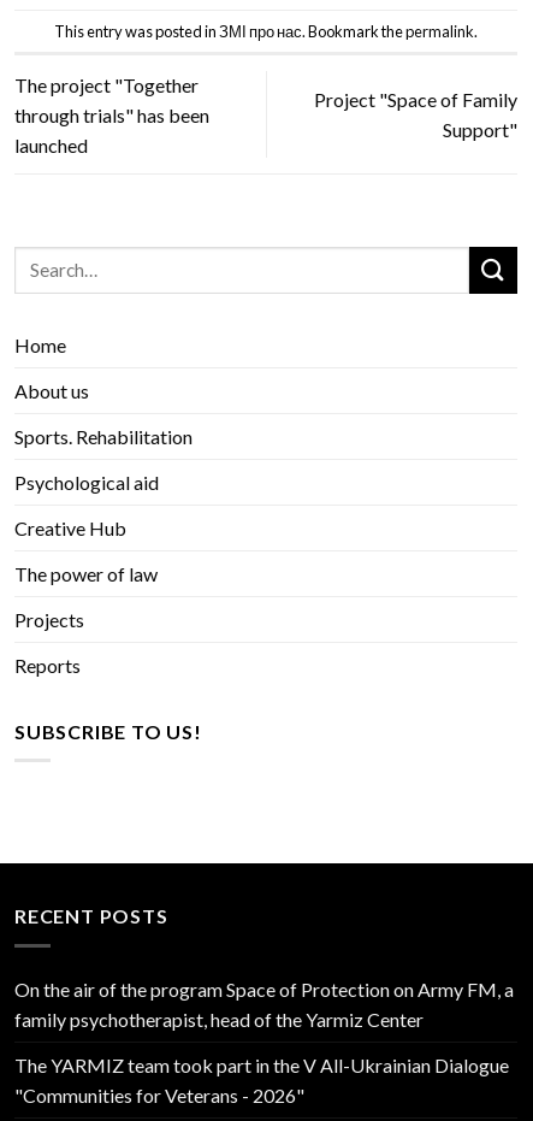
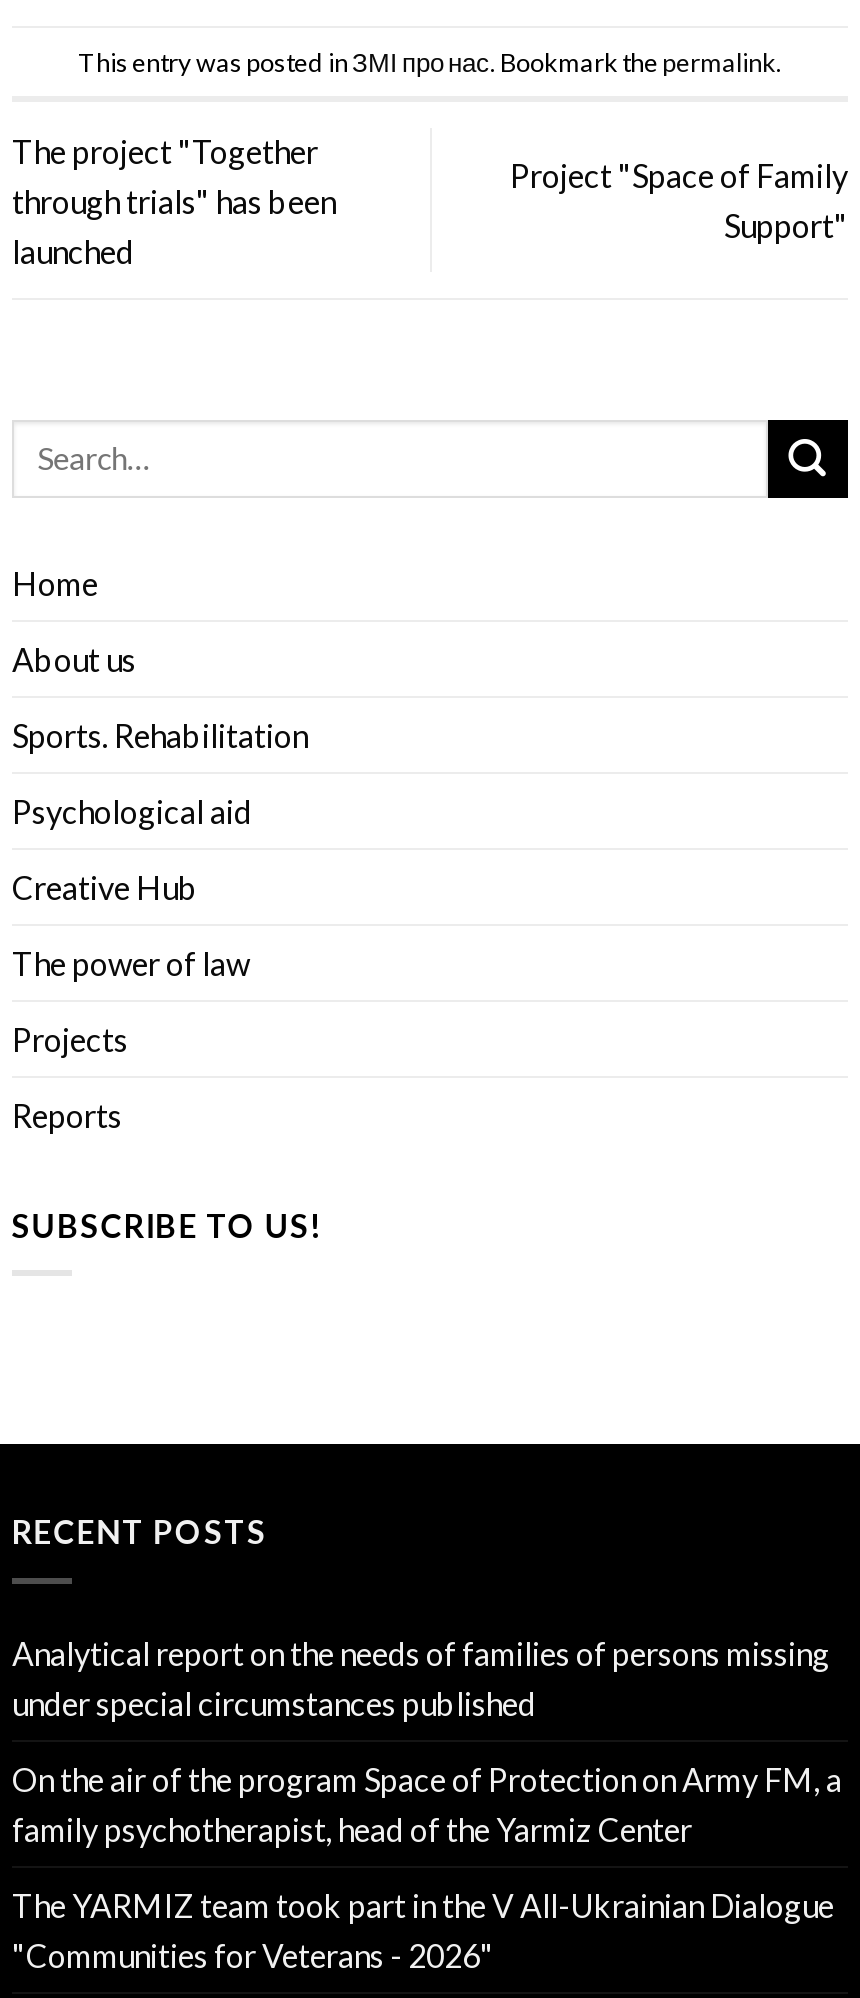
none -> [12,1634,830,1722] Analytical report on the needs of families of persons missing | under special circumstances published

